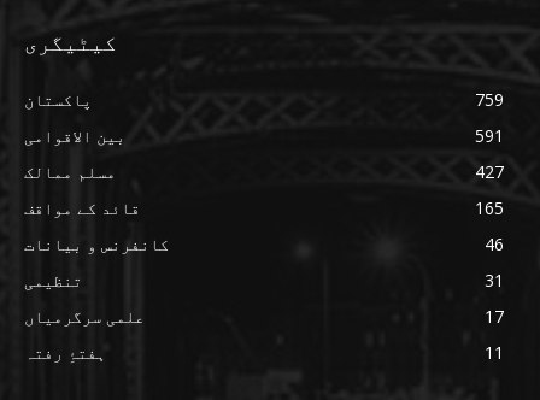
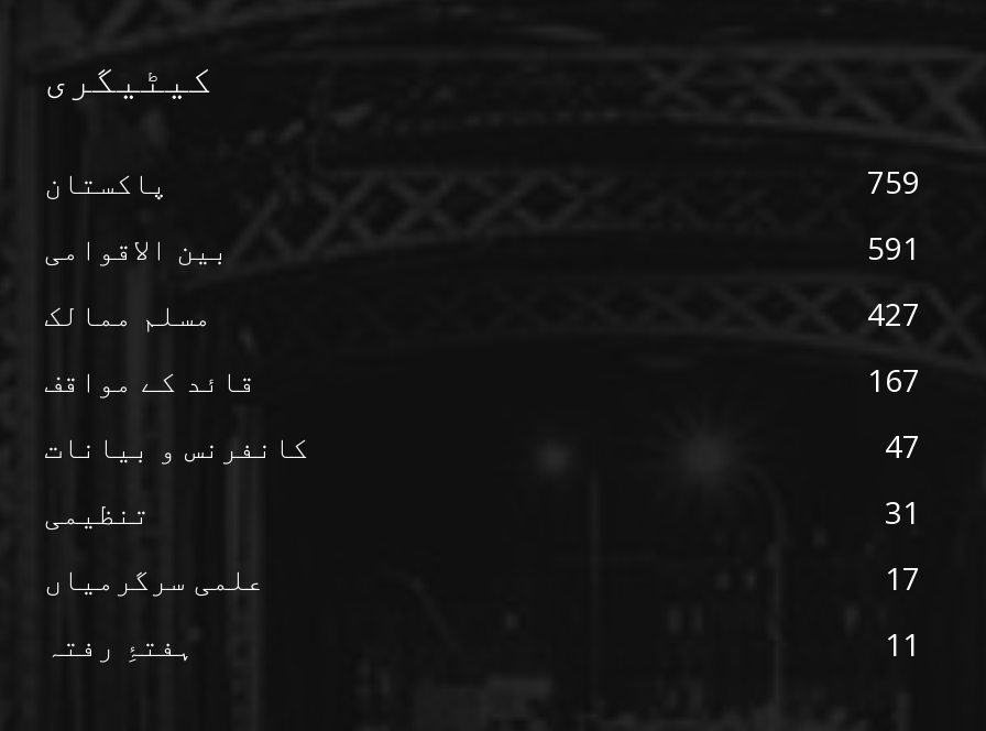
[475,196,504,219] 165 -> [867,359,920,401] 167
[485,233,504,255] 46 -> [885,425,920,467] 47

